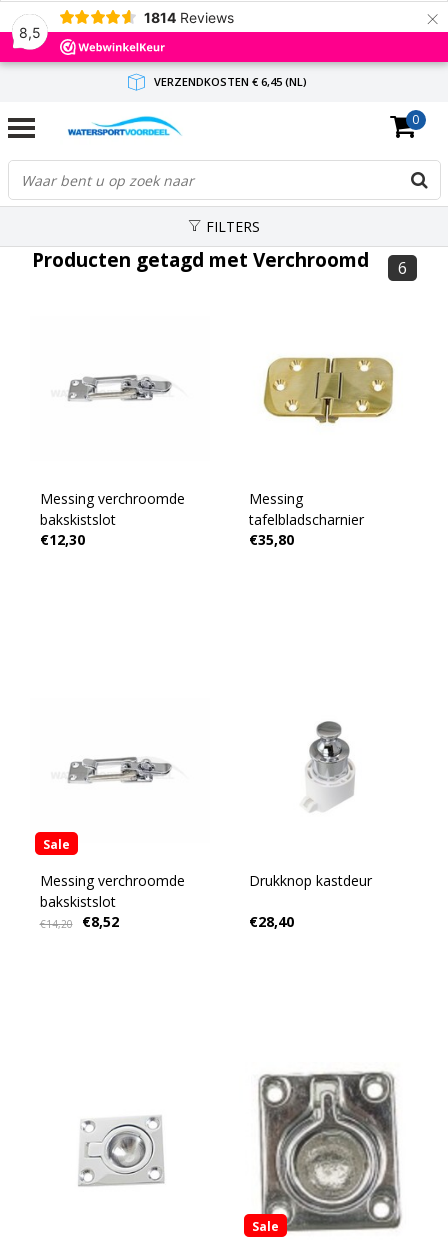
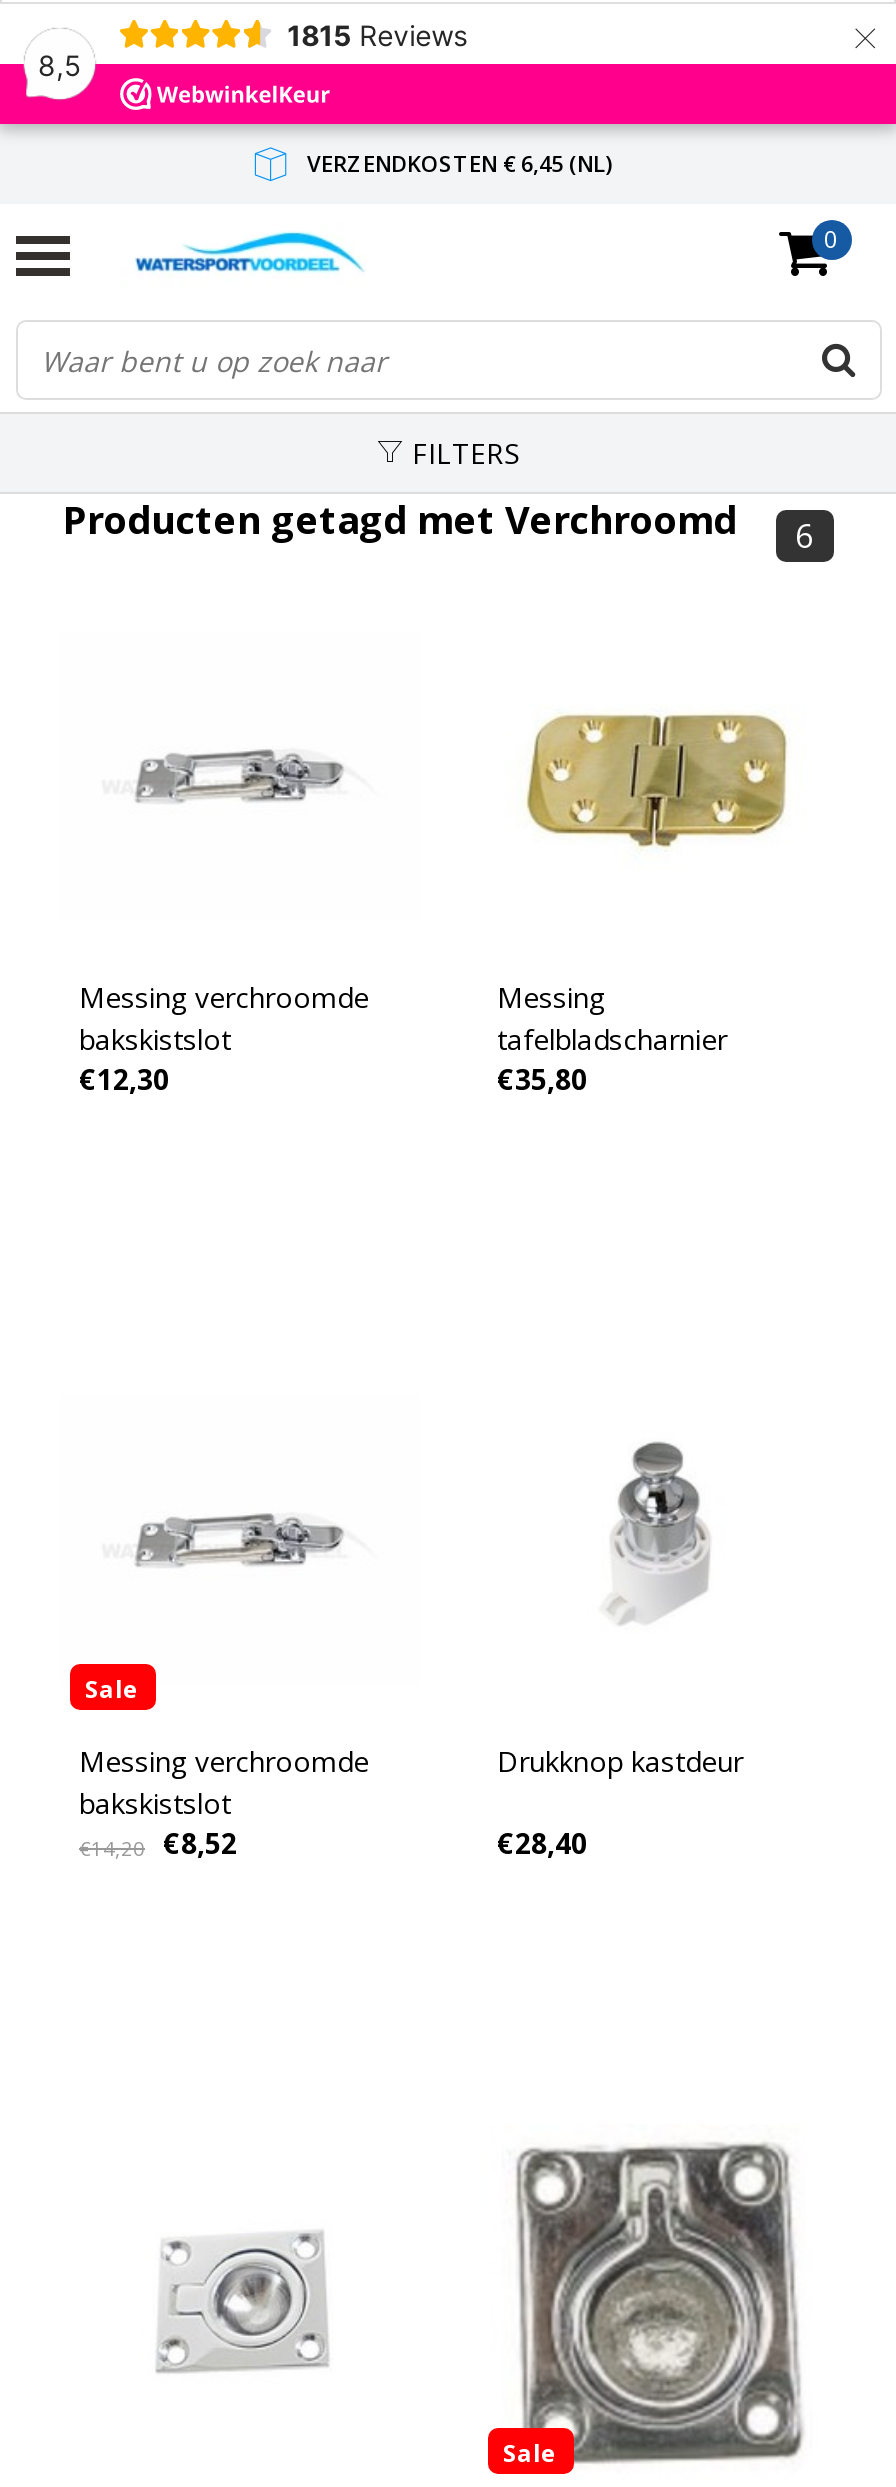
[144,8,234,25] 1814 Reviews -> [287,17,467,51] 1815 Reviews

